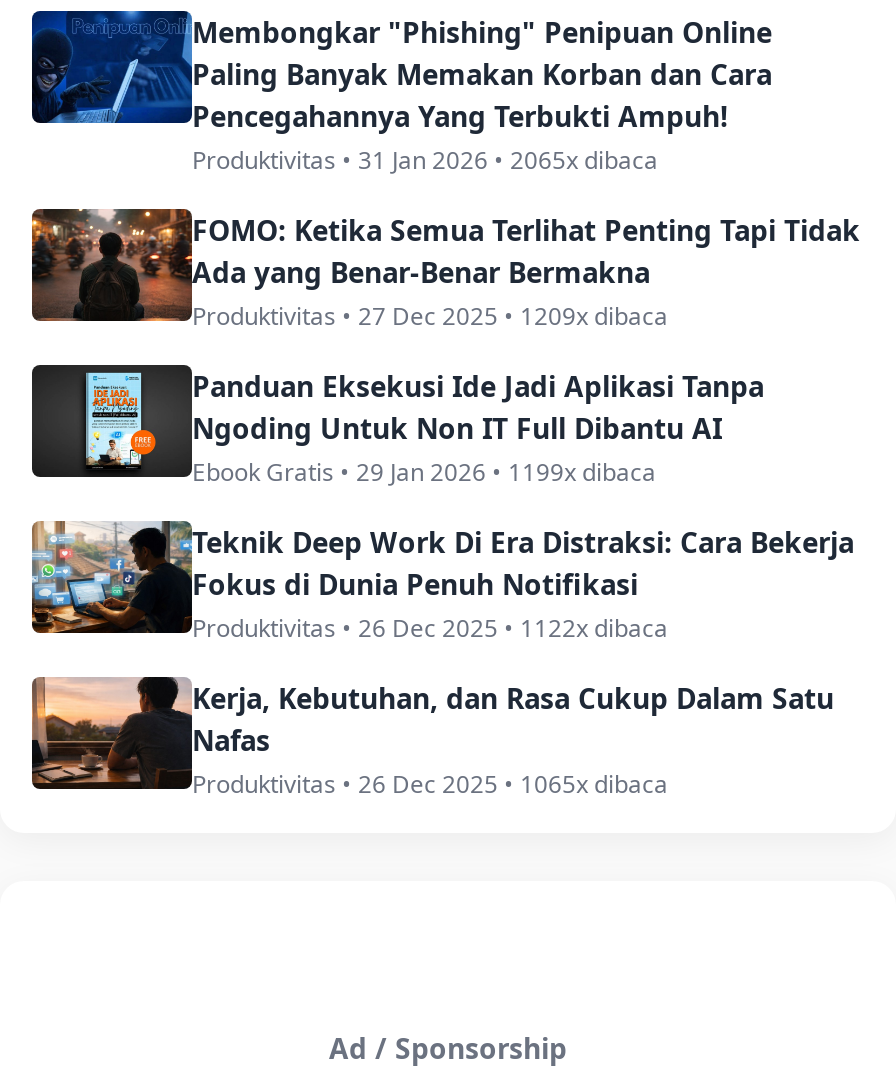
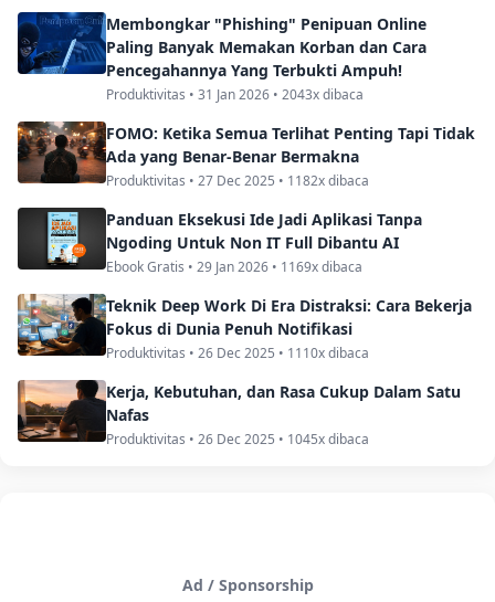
[192,143,658,177] Produktivitas • 31 Jan 2026 • 2065x dibaca -> [106,85,364,104] Produktivitas • 31 Jan 2026 • 2043x dibaca
[192,299,668,333] Produktivitas • 27 Dec 2025 • 1209x dibaca -> [106,171,369,190] Produktivitas • 27 Dec 2025 • 1182x dibaca
[192,455,656,489] Ebook Gratis • 29 Jan 2026 • 1199x dibaca -> [106,257,362,276] Ebook Gratis • 29 Jan 2026 • 1169x dibaca
[192,611,668,645] Produktivitas • 26 Dec 2025 • 1122x dibaca -> [106,344,369,362] Produktivitas • 26 Dec 2025 • 1110x dibaca
[192,767,668,801] Produktivitas • 26 Dec 2025 • 1065x dibaca -> [106,430,369,448] Produktivitas • 26 Dec 2025 • 1045x dibaca

